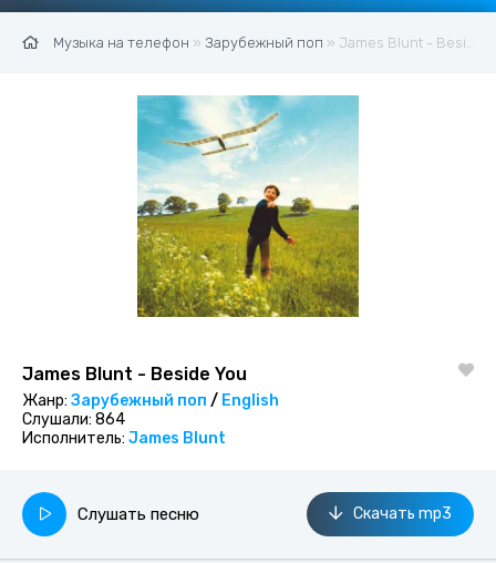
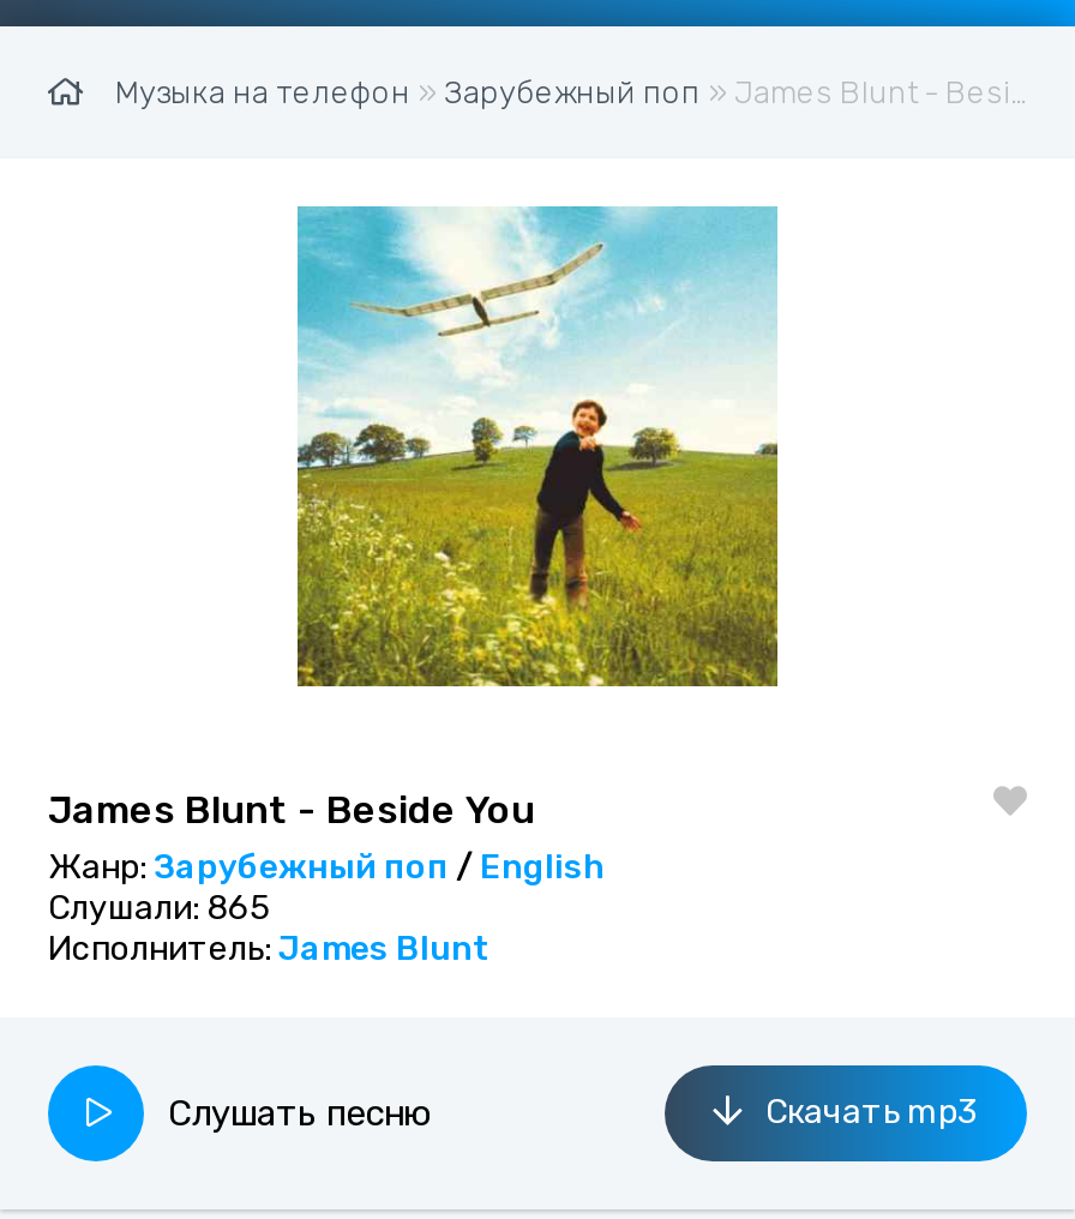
[22,410,125,429] Слушали: 864 -> [48,888,271,929] Слушали: 865

